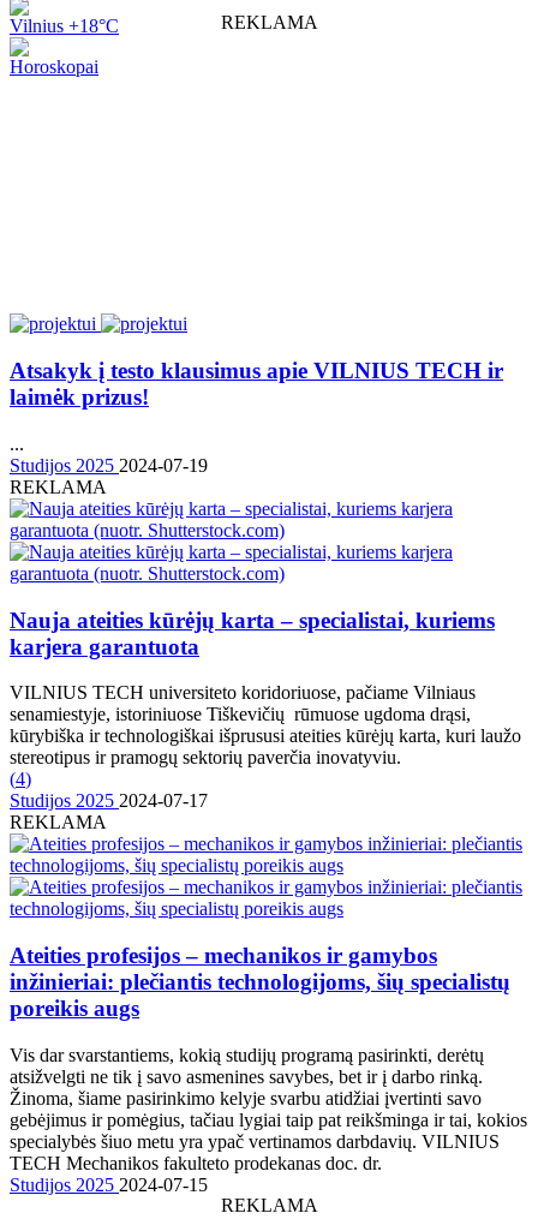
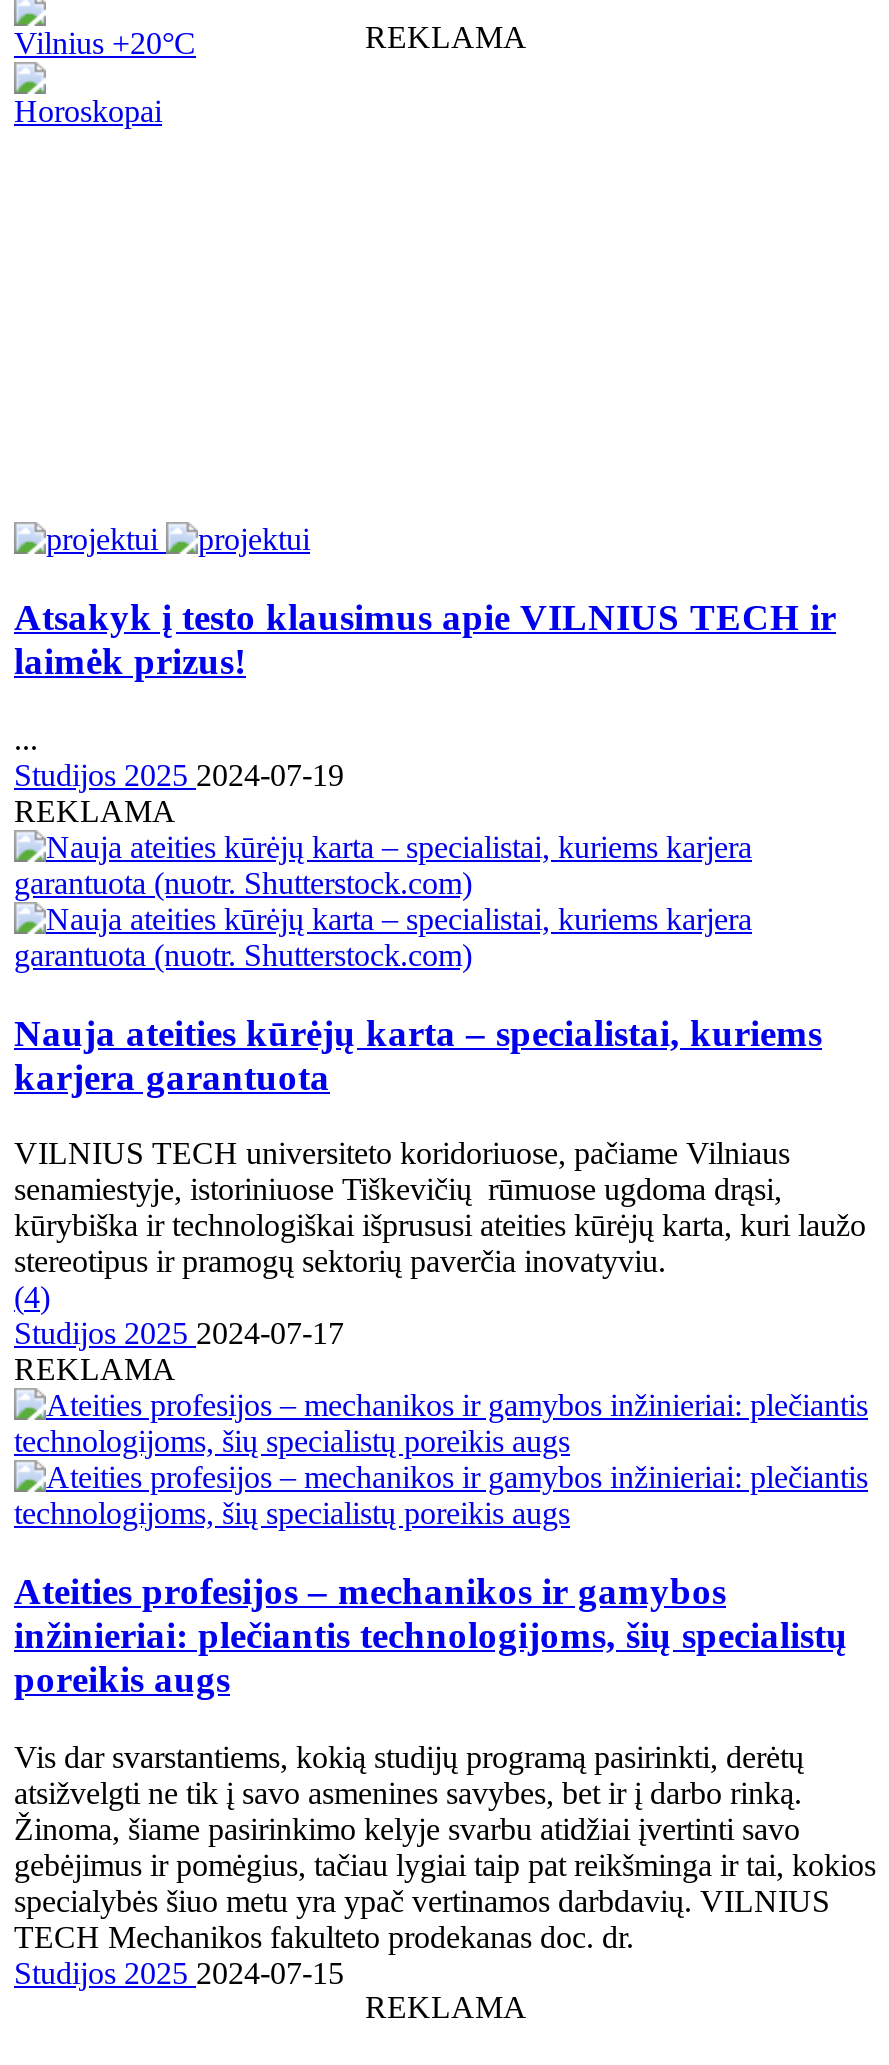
[10,16,119,36] Vilnius +18°C -> [14,26,196,60] Vilnius +20°C

